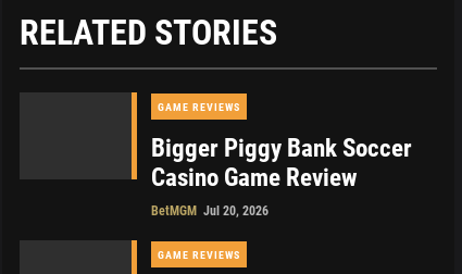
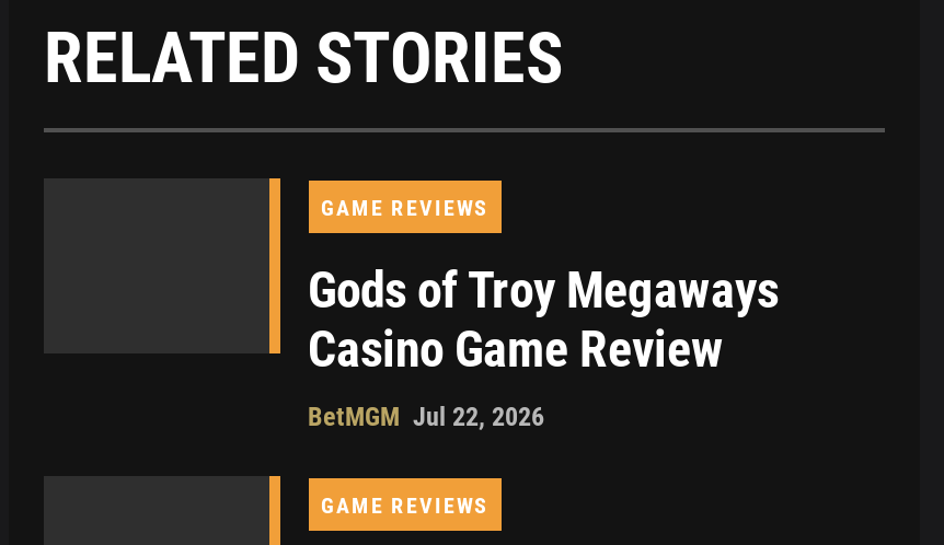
[151,133,411,163] Bigger Piggy Bank Soccer -> [308,263,779,322] Gods of Troy Megaways
[151,203,268,218] BetMGM Jul 20, 2026 -> [308,403,544,434] BetMGM Jul 22, 2026

